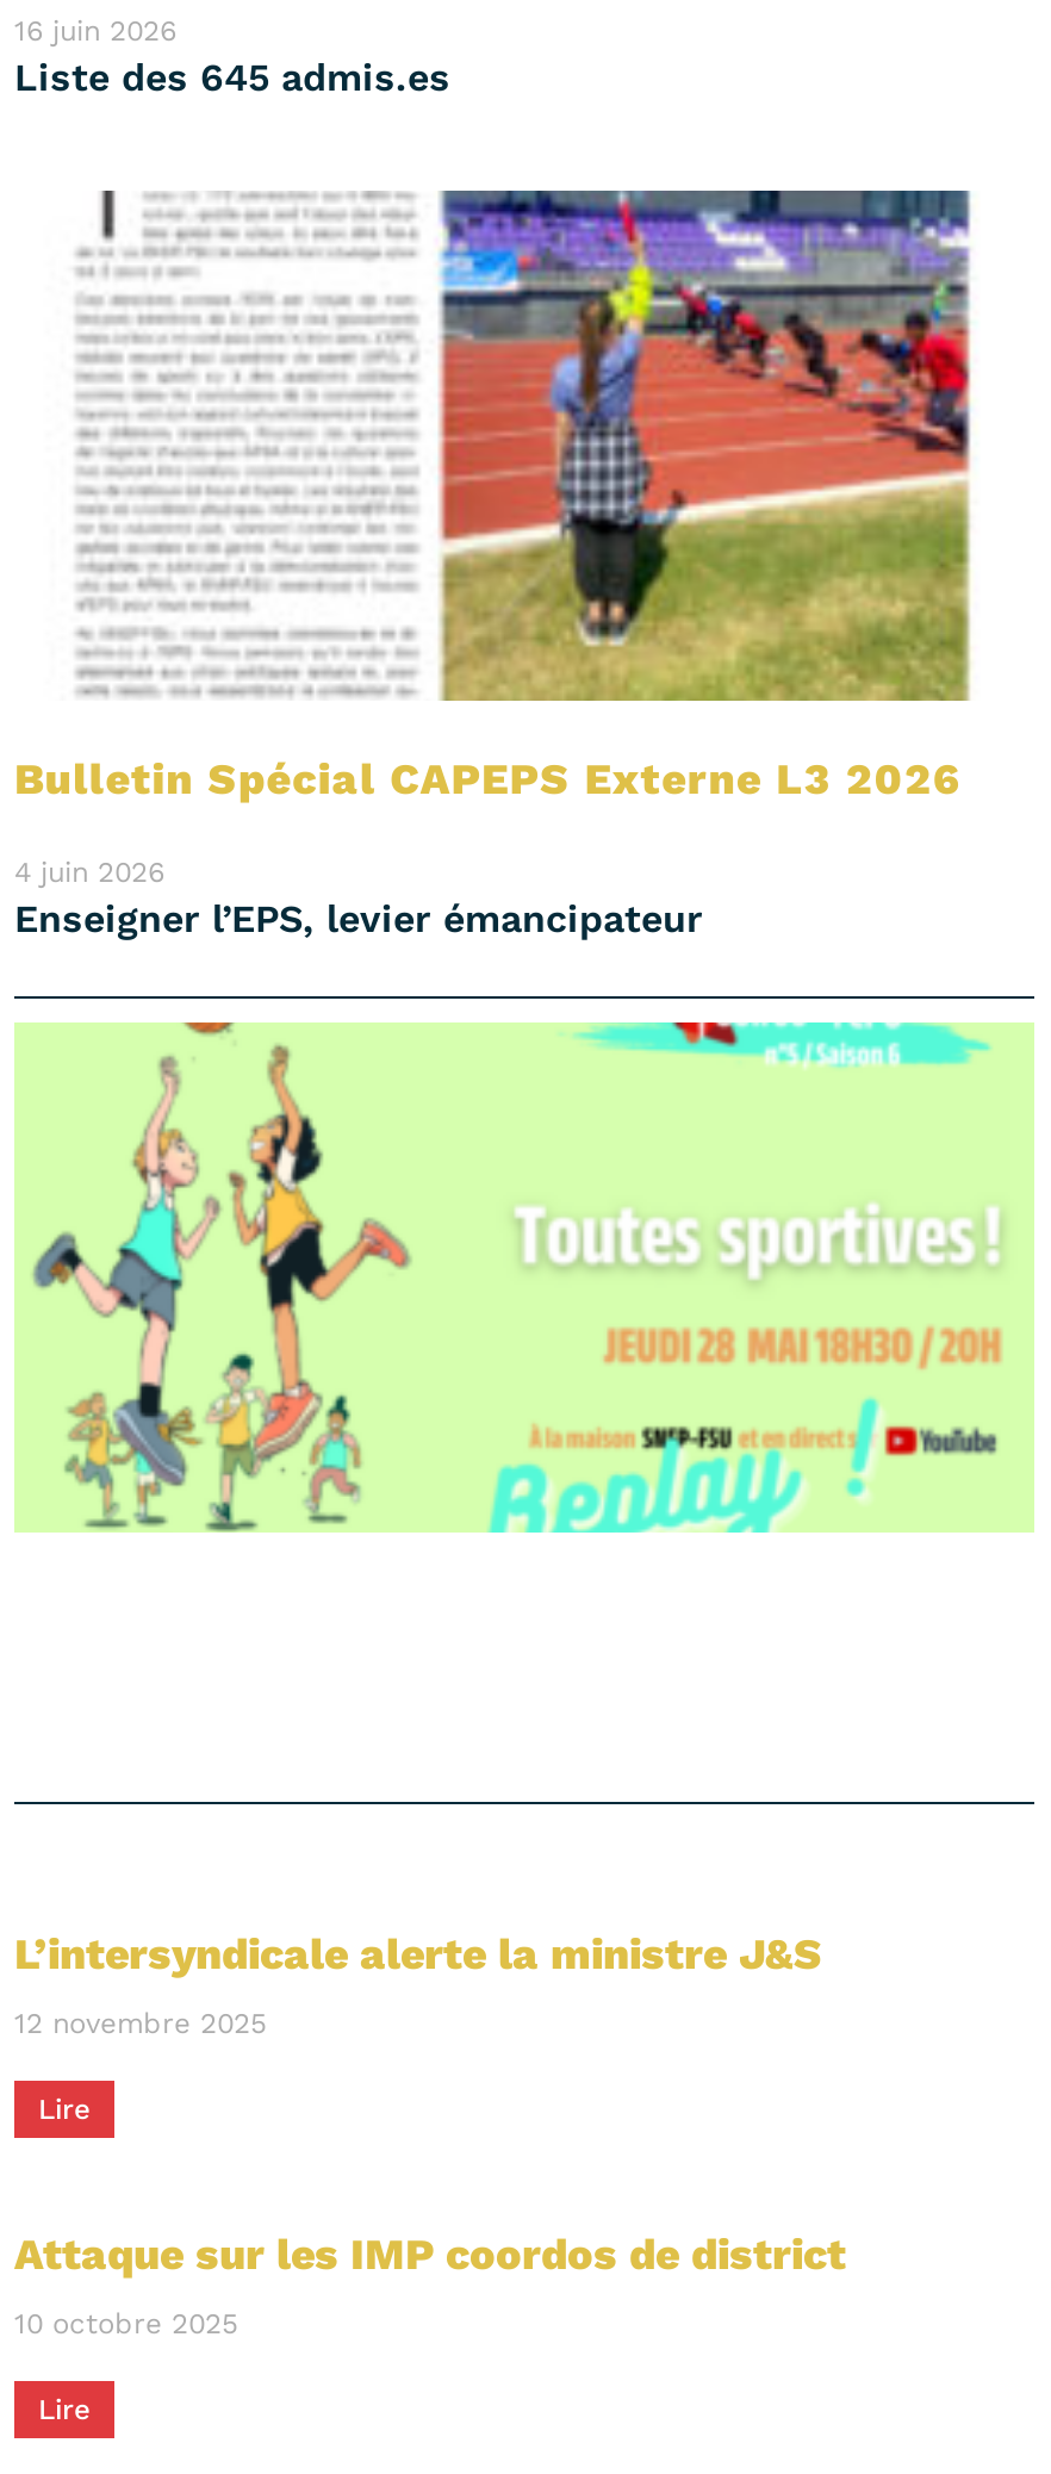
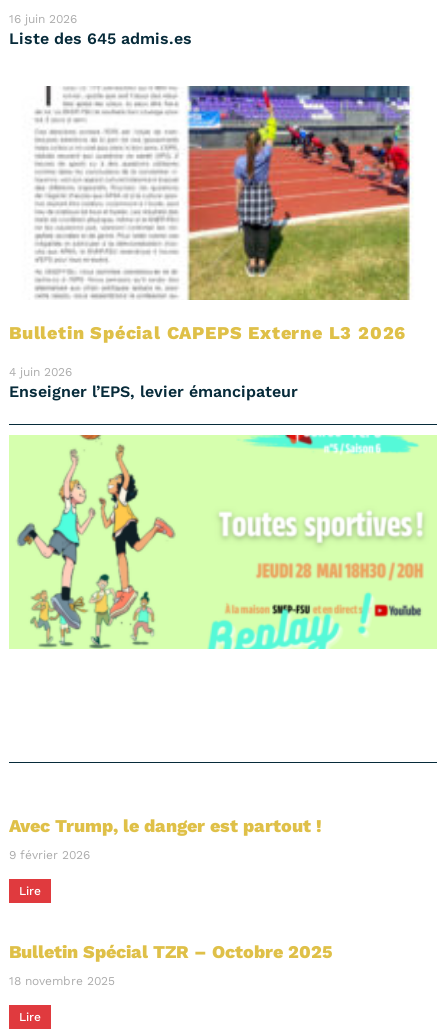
[14,1929,822,1979] L’intersyndicale alerte la ministre J&S -> [9,815,322,836] Avec Trump, le danger est partout !
[14,2007,267,2041] 12 novembre 2025 -> [9,848,90,862] 9 février 2026
[14,2229,846,2279] Attaque sur les IMP coordos de district -> [9,941,333,962] Bulletin Spécial TZR – Octobre 2025
[14,2308,238,2341] 10 octobre 2025 -> [9,974,115,988] 18 novembre 2025

